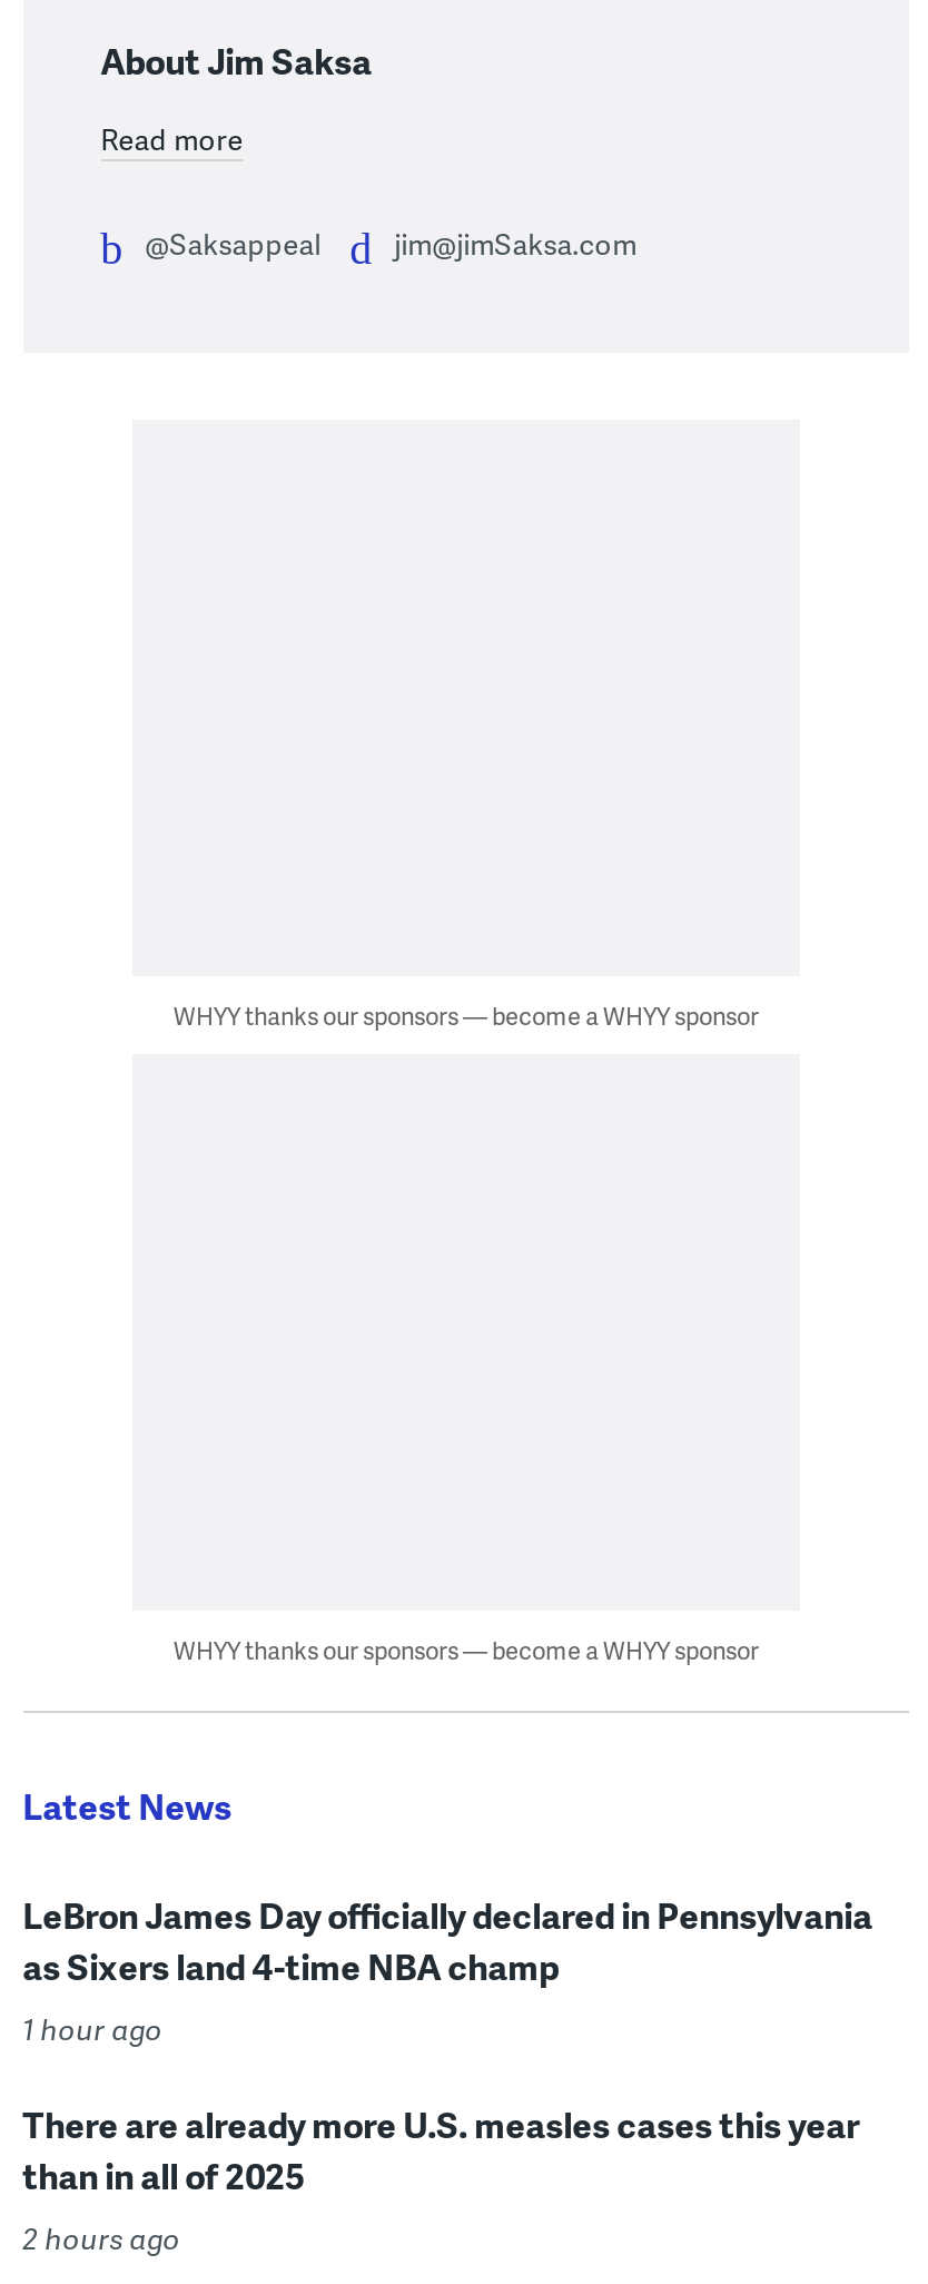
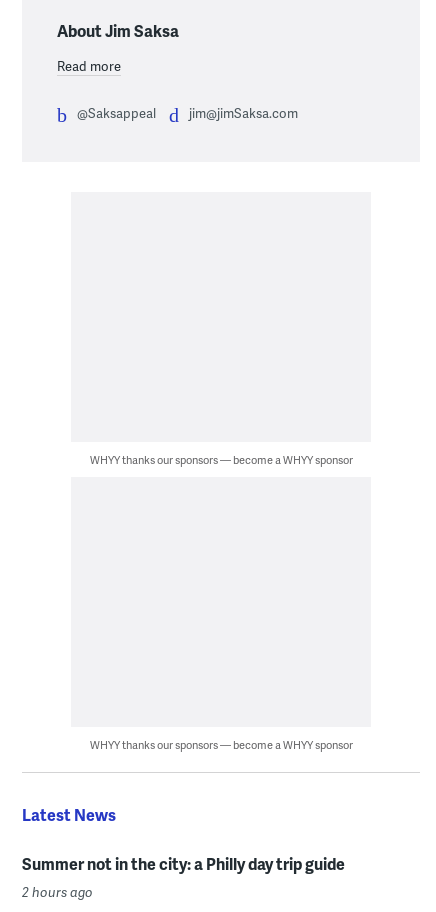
[22,1889,873,2200] LeBron James Day officially declared in Pennsylvania | as Sixers land 4-time NBA champ | 1 hour ago | There are already more U.S. measles cases this year | than in all of 2025 -> [22,852,345,875] Summer not in the city: a Philly day trip guide

